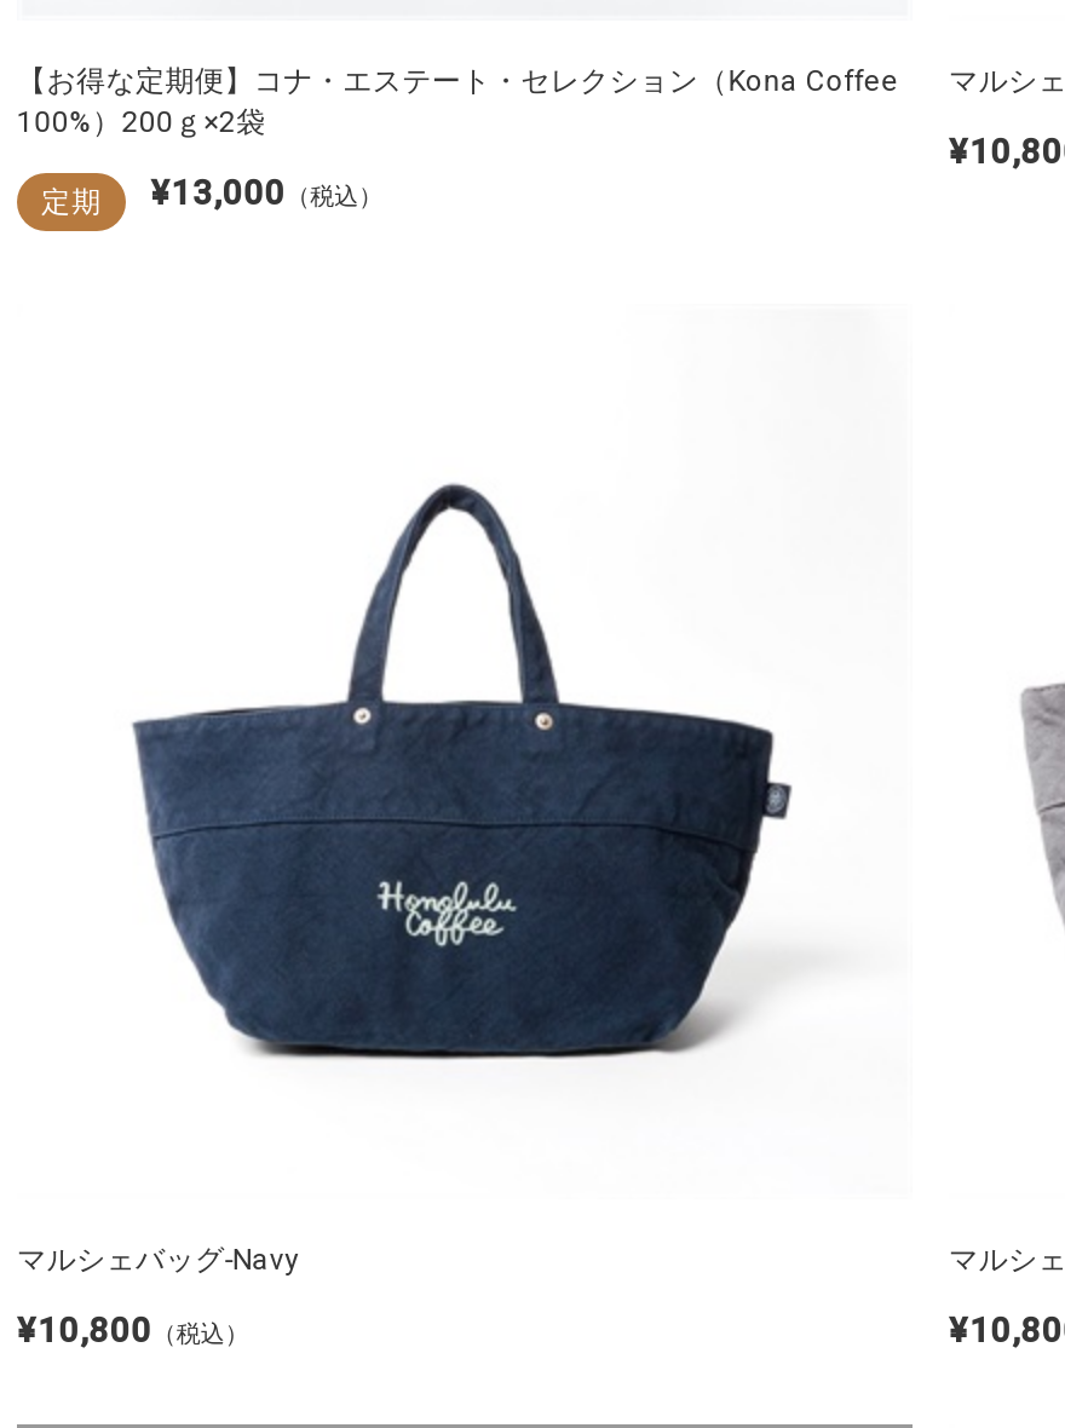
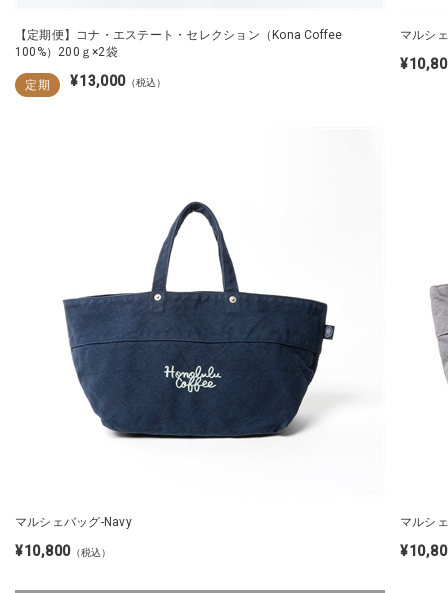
[17,64,899,98] 【お得な定期便】コナ・エステート・セレクション（Kona Coffee -> [15,28,343,42] 【定期便】コナ・エステート・セレクション（Kona Coffee

